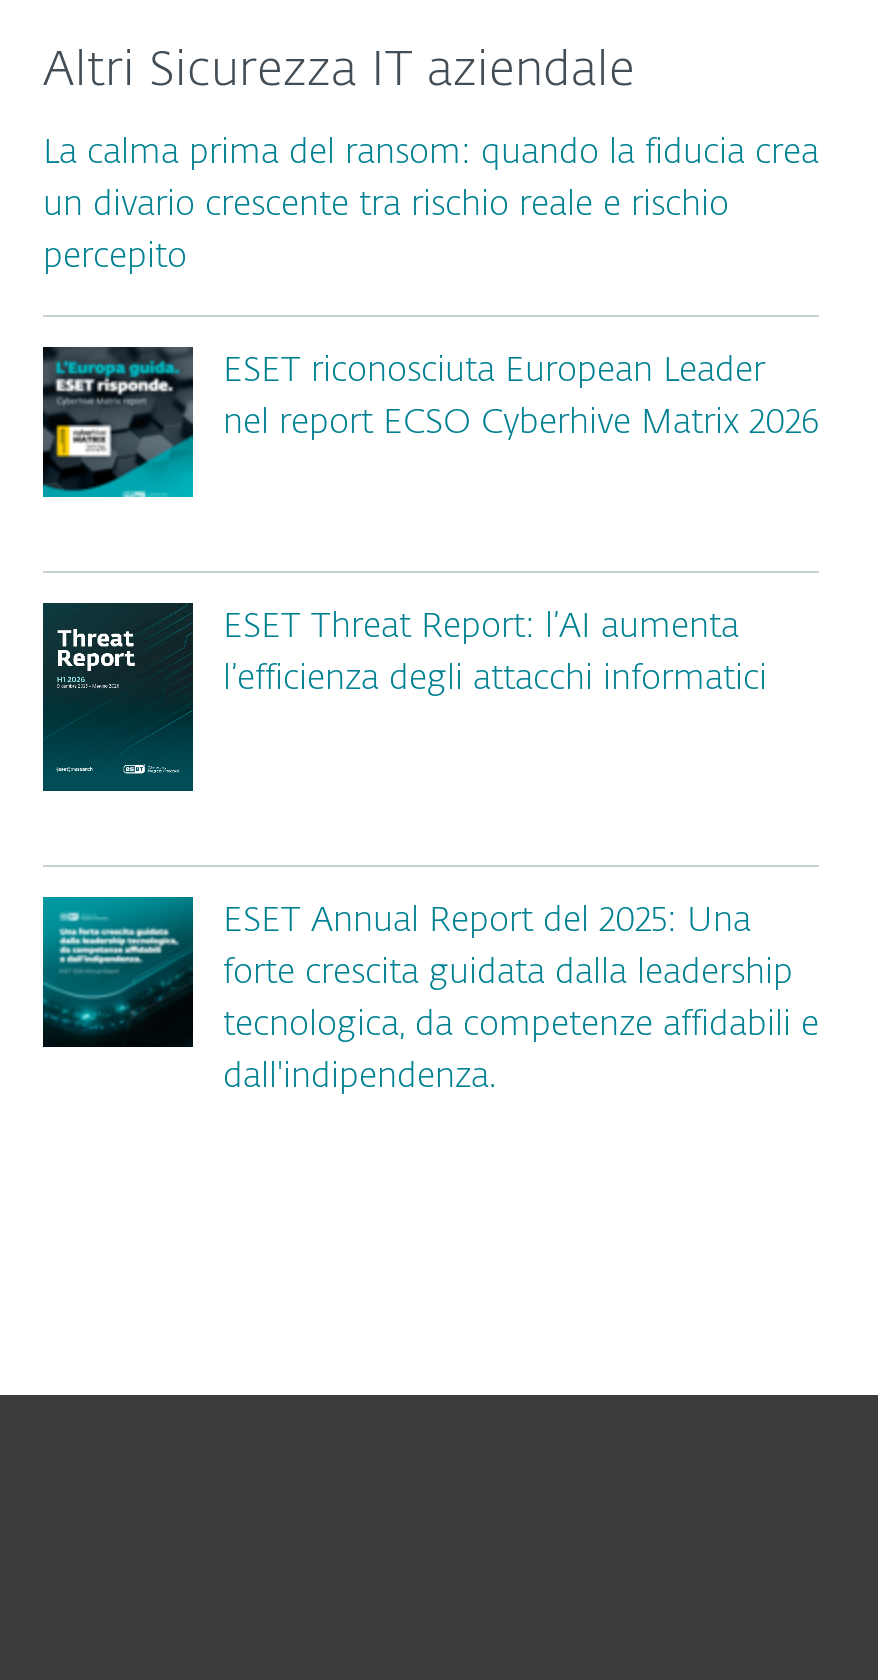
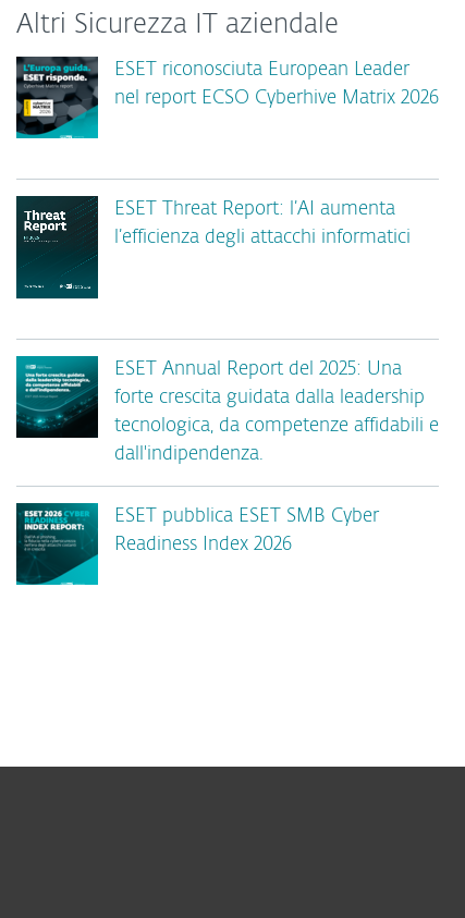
[43,137,819,275] La calma prima del ransom: quando la fiducia crea | un divario crescente tra rischio reale e rischio | percepito -> none
moved [39,345,819,1095] -> [14,56,439,464]: [image] | ESET riconosciuta European Leader | nel report ECSO Cyberhive Matrix 2026 | ... | tecnologica, da competenze affidabili e | dall'indipendenza.
none -> [15,502,379,586] [image] | ESET pubblica ESET SMB Cyber | Readiness Index 2026

